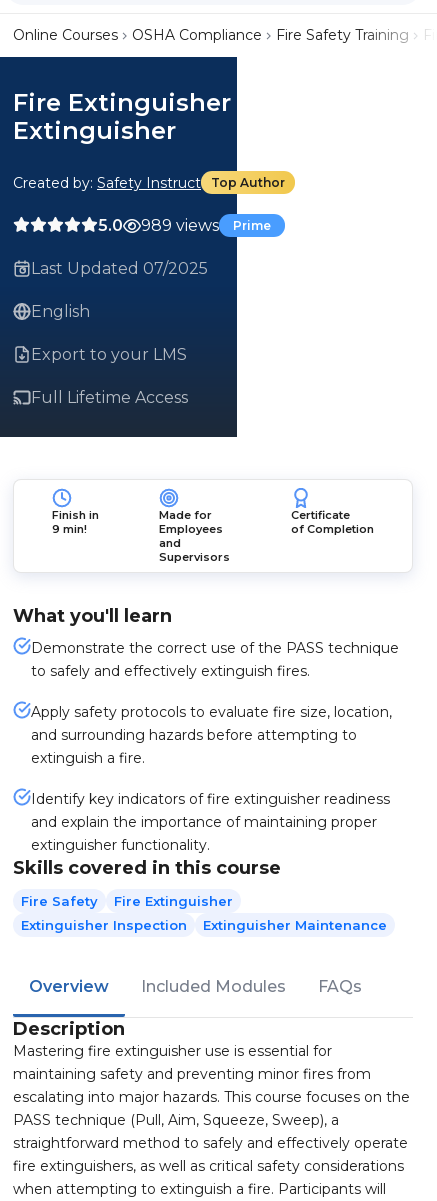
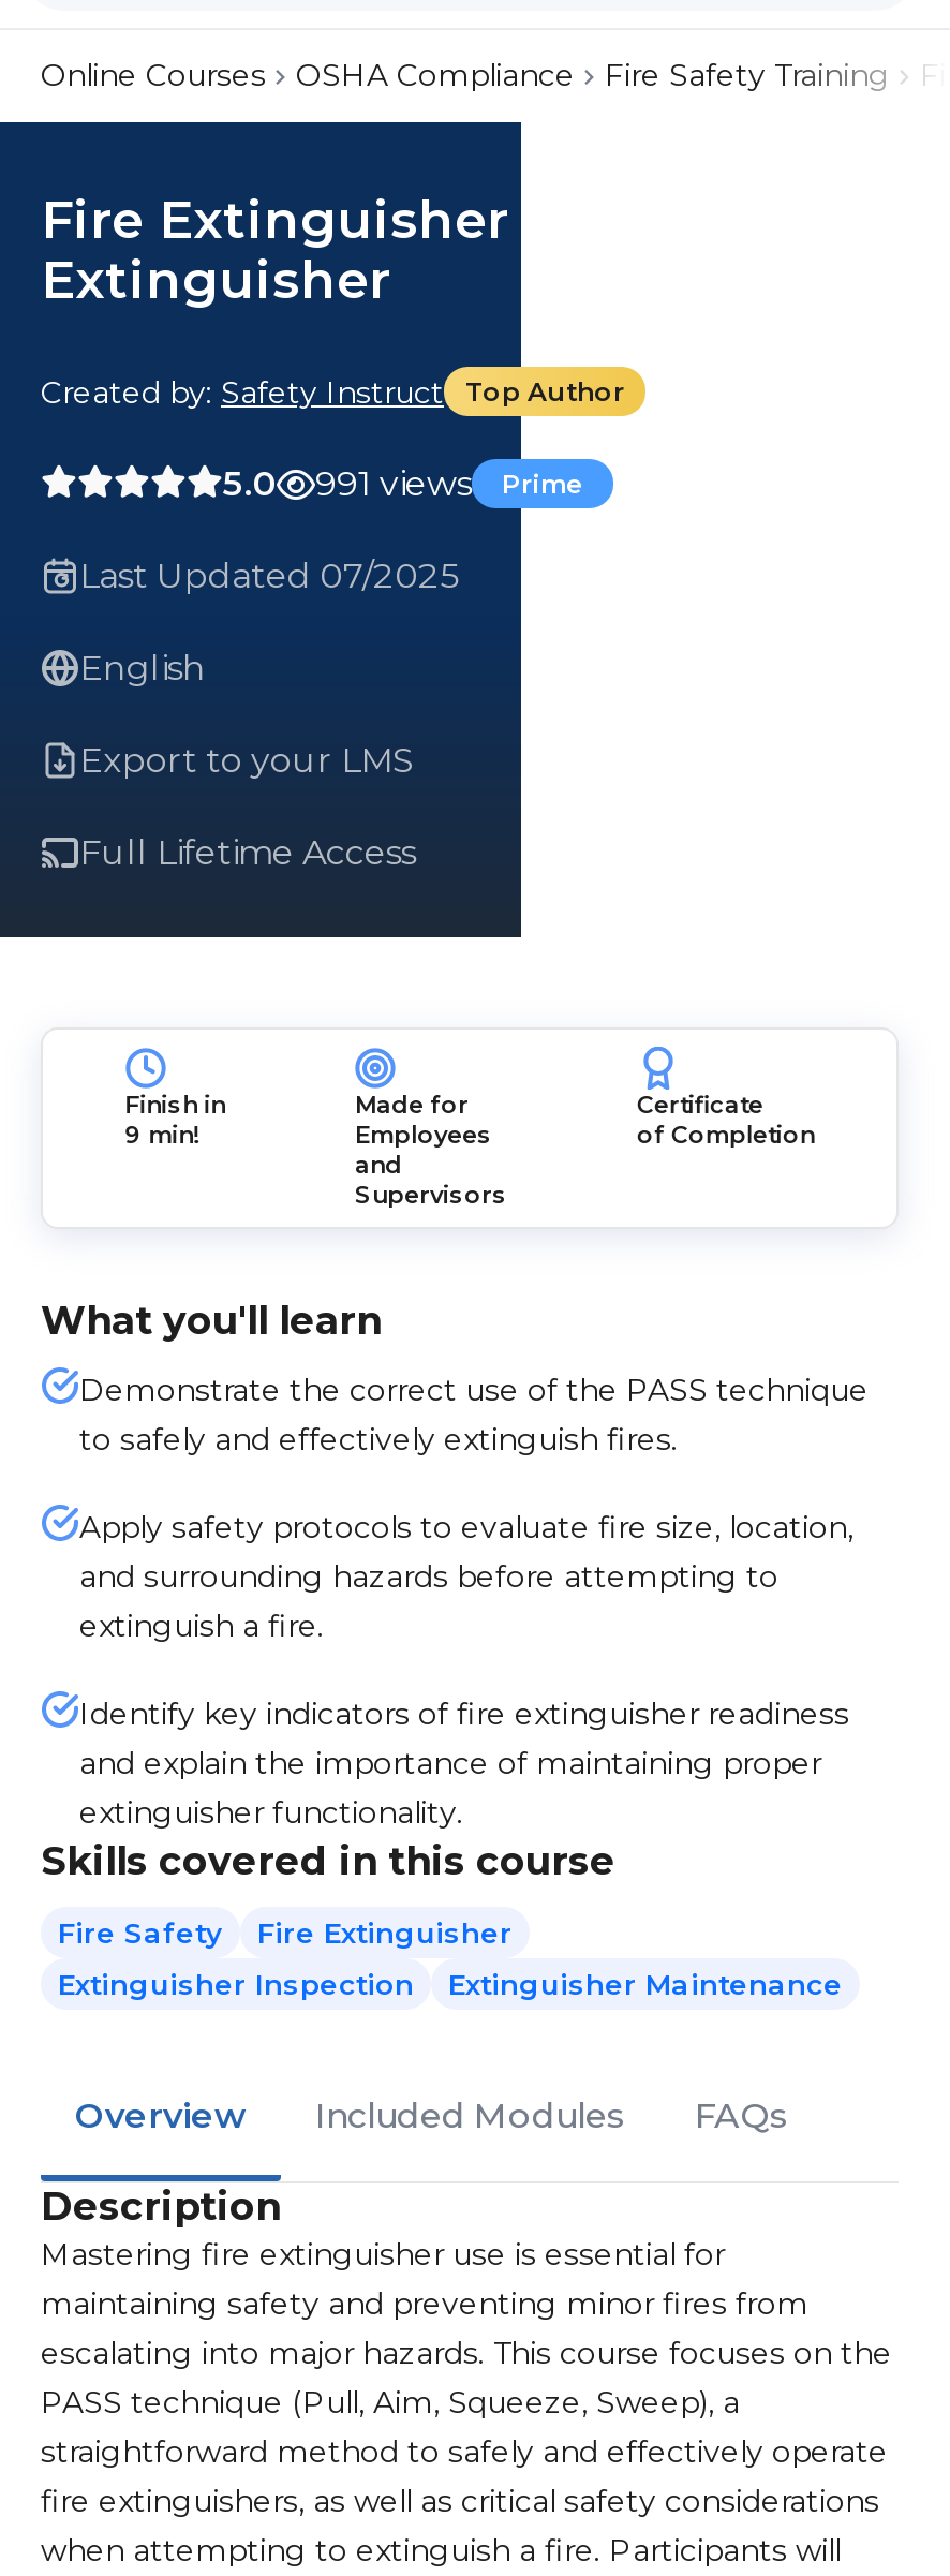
[98,216,271,235] 5.0 989 views Prime -> [223,463,583,504] 5.0 991 views Prime

